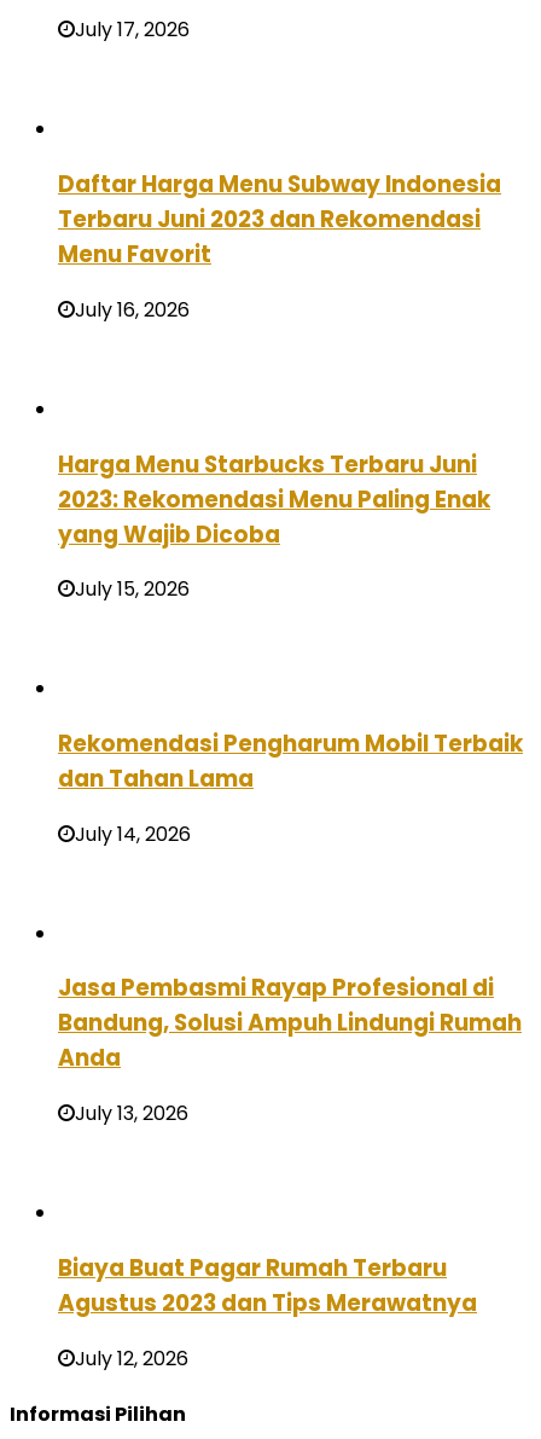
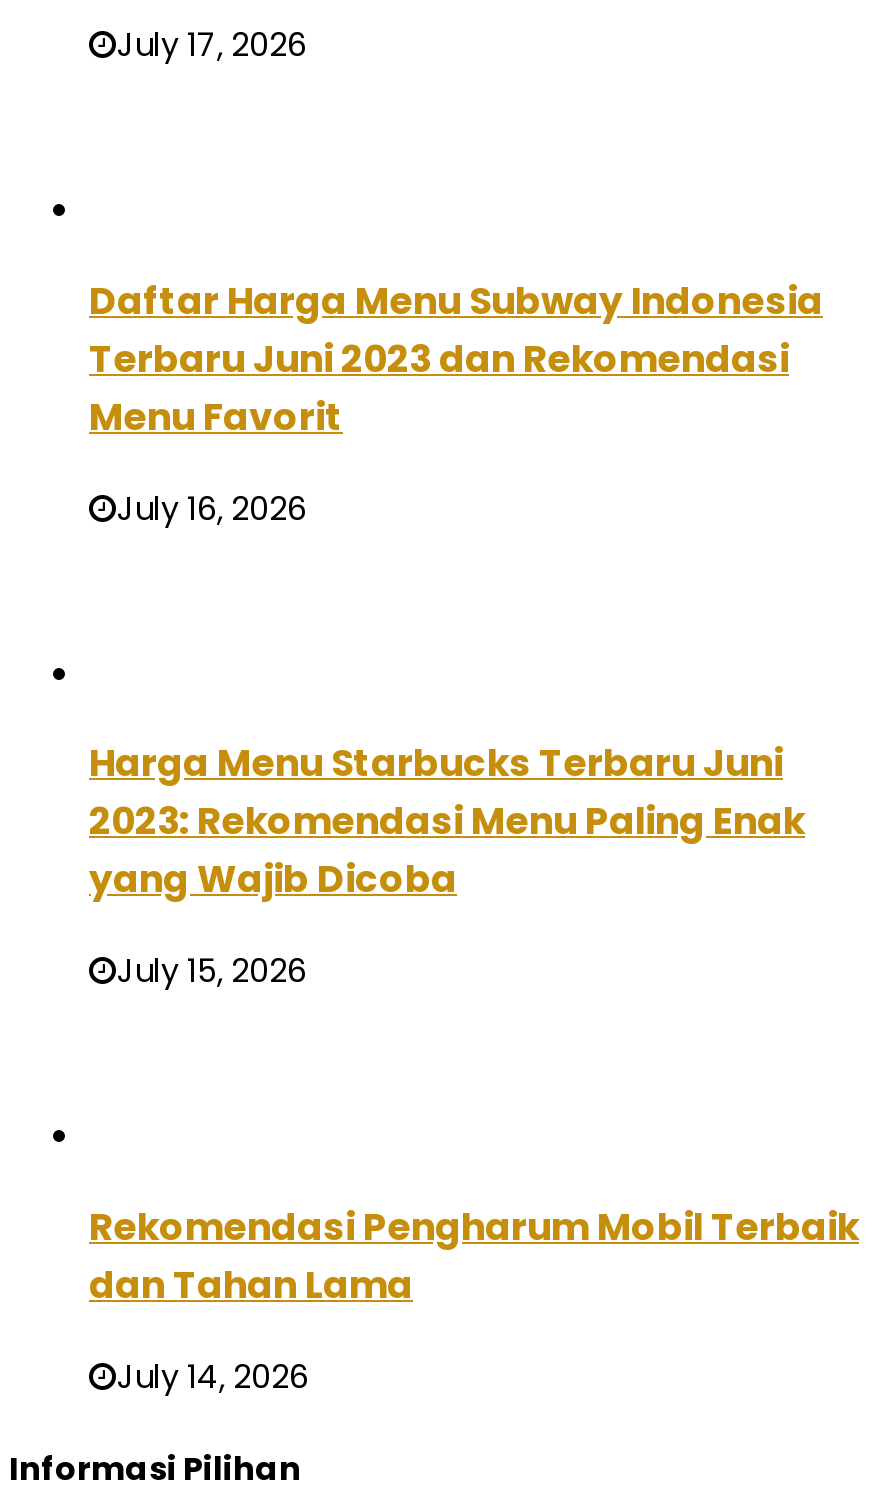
[58,972,522,1128] Jasa Pembasmi Rayap Profesional di | Bandung, Solusi Ampuh Lindungi Rumah | Anda | July 13, 2026 -> none
[58,1252,477,1372] Biaya Buat Pagar Rumah Terbaru | Agustus 2023 dan Tips Merawatnya | July 12, 2026 -> none

